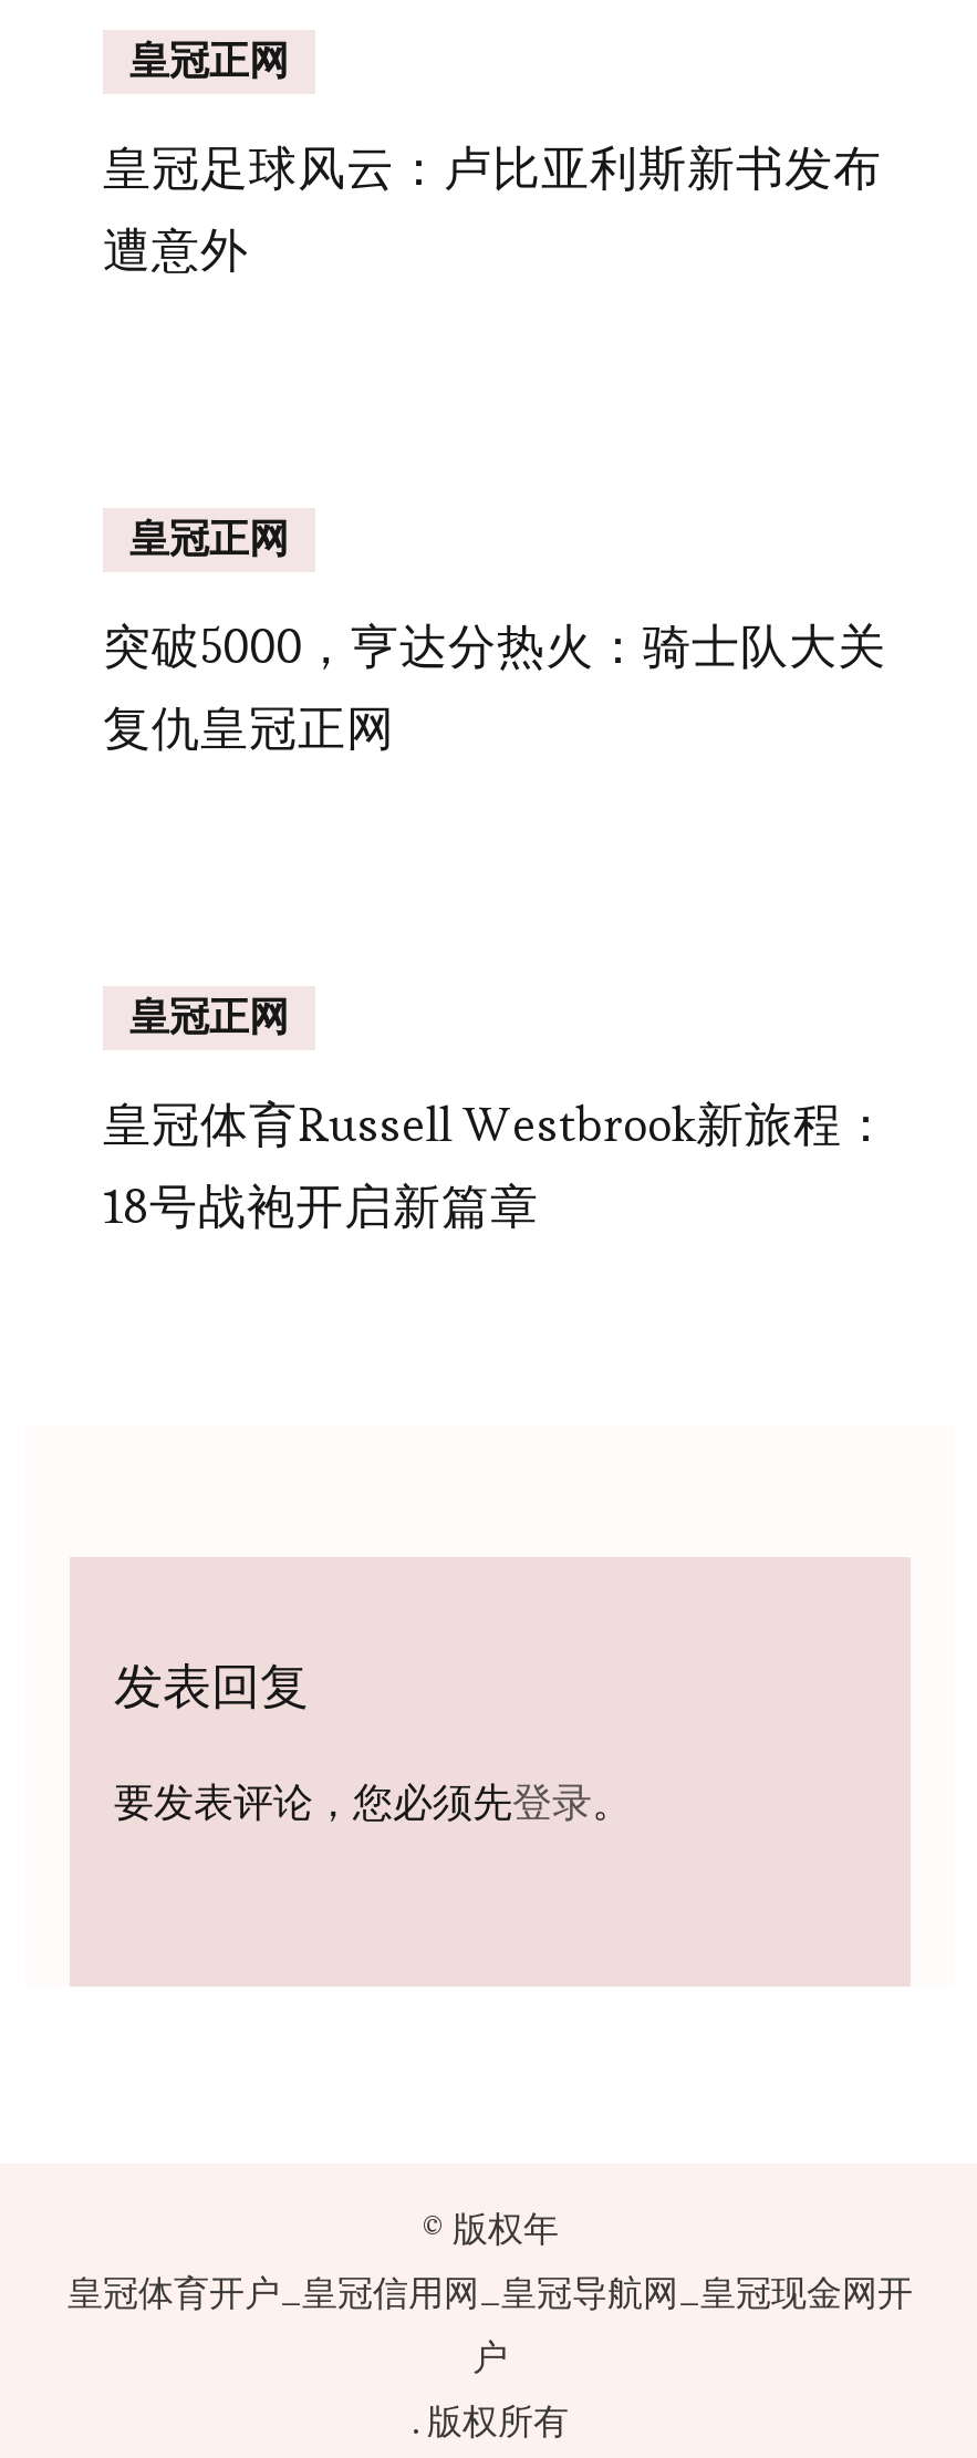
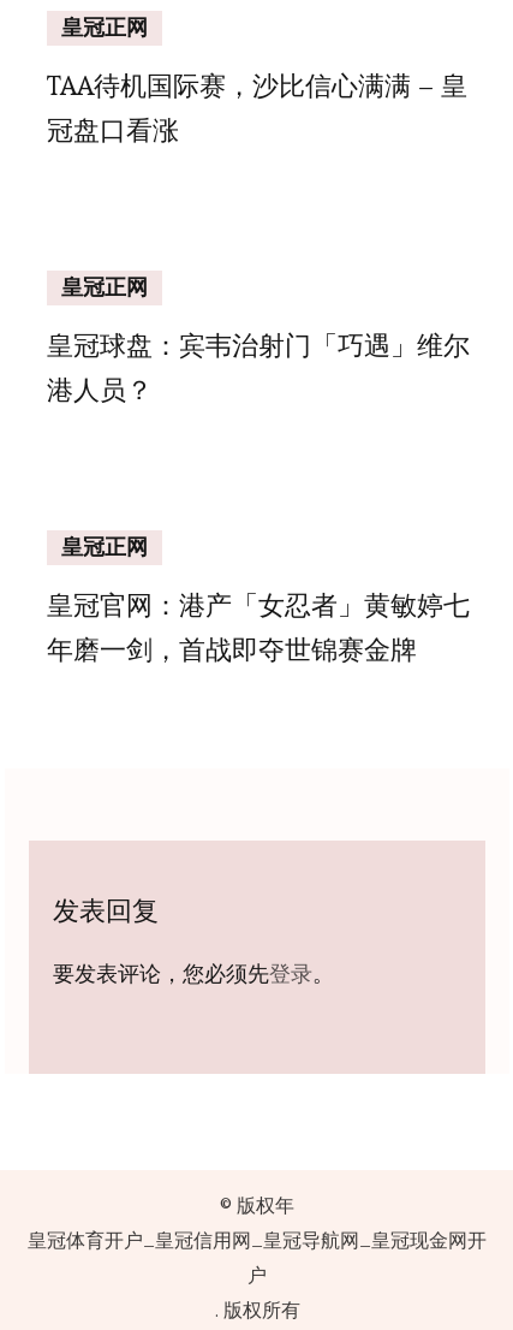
[103,138,882,280] 皇冠足球风云：卢比亚利斯新书发布 | 遭意外 -> [47,70,467,146] TAA待机国际赛，沙比信心满满 – 皇 | 冠盘口看涨
[103,616,886,758] 突破5000，亨达分热火：骑士队大关 | 复仇皇冠正网 -> [47,329,470,406] 皇冠球盘：宾韦治射门「巧遇」维尔 | 港人员？
[103,1094,891,1236] 皇冠体育Russell Westbrook新旅程： | 18号战袍开启新篇章 -> [47,589,470,666] 皇冠官网：港产「女忍者」黄敏婷七 | 年磨一剑，首战即夺世锦赛金牌

